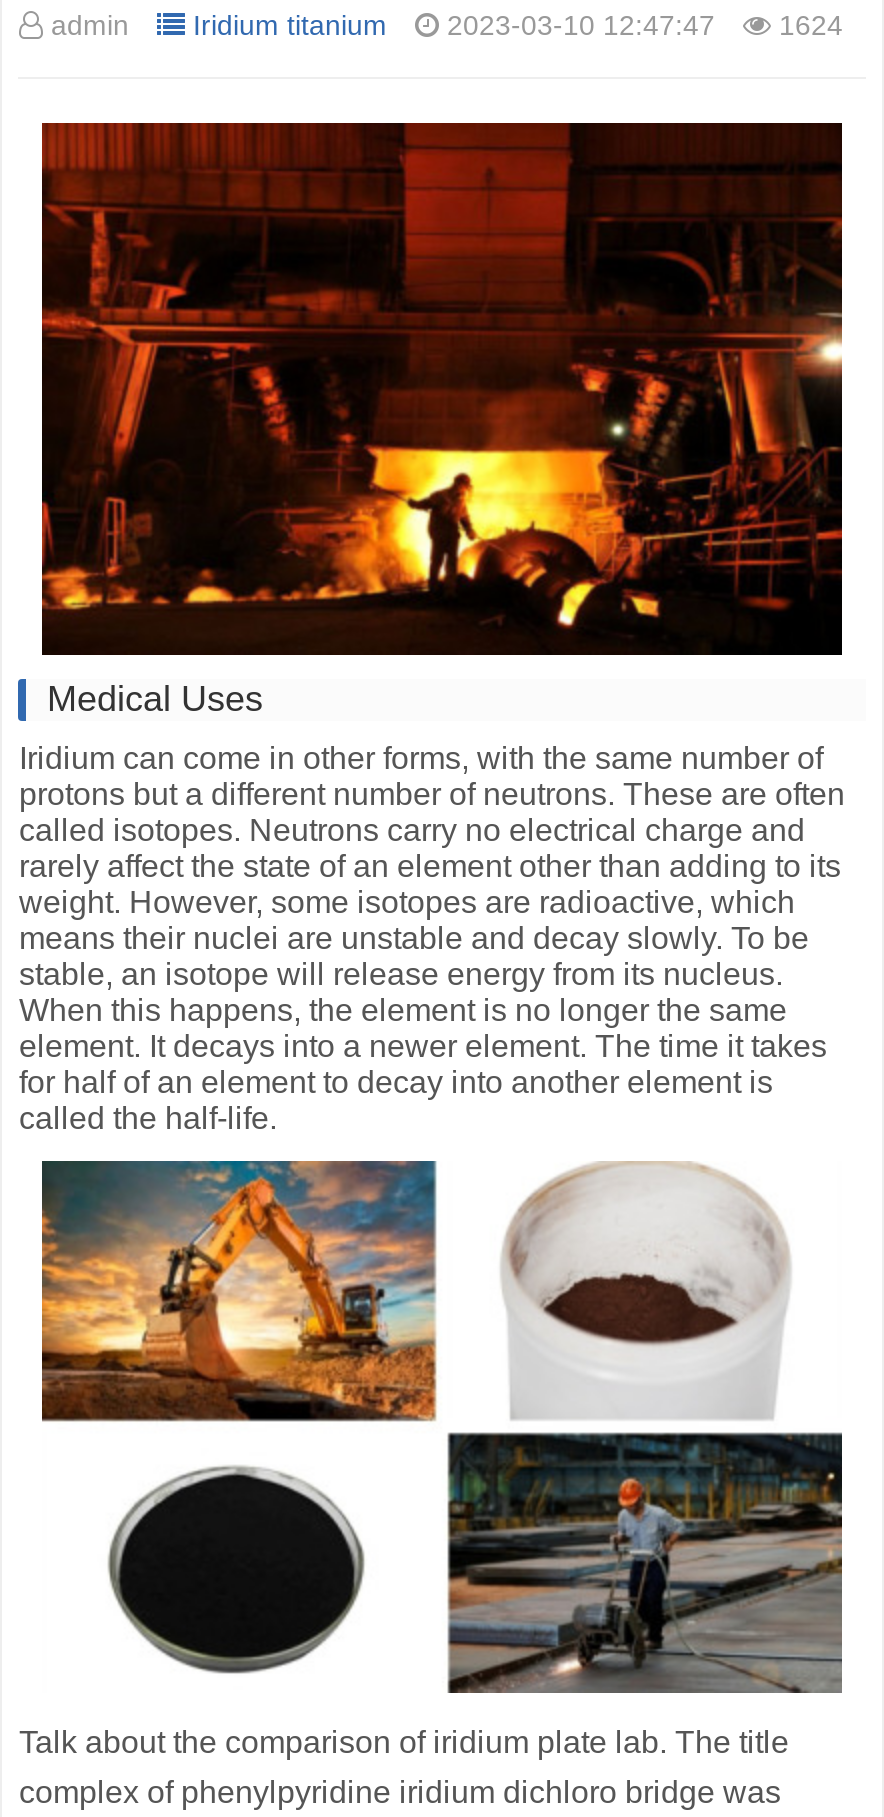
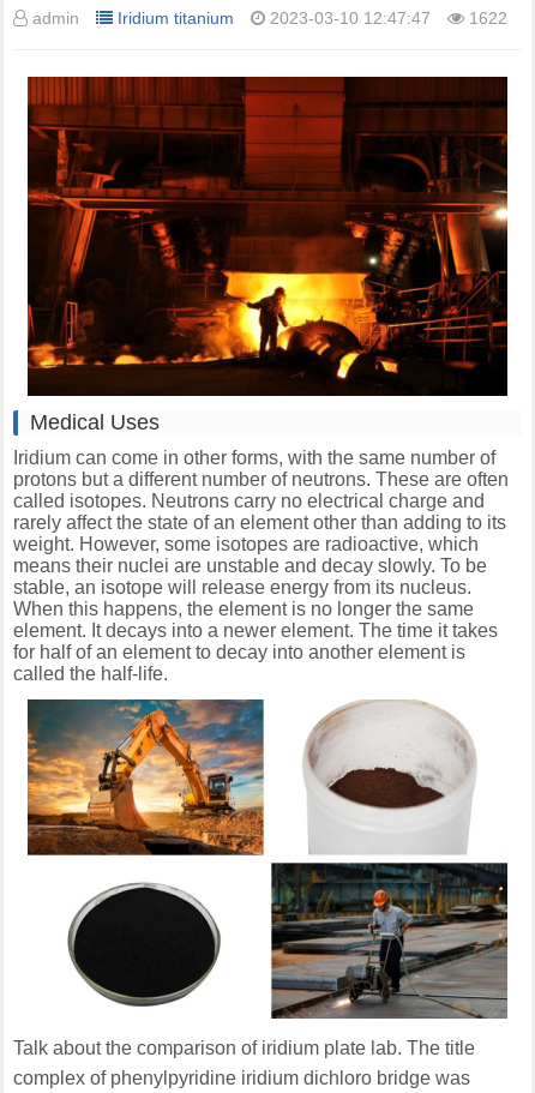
[51,9,843,41] admin Iridium titanium 2023-03-10 12:47:47 1624 -> [33,8,508,28] admin Iridium titanium 2023-03-10 12:47:47 1622

